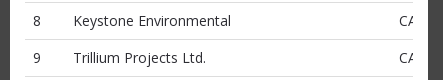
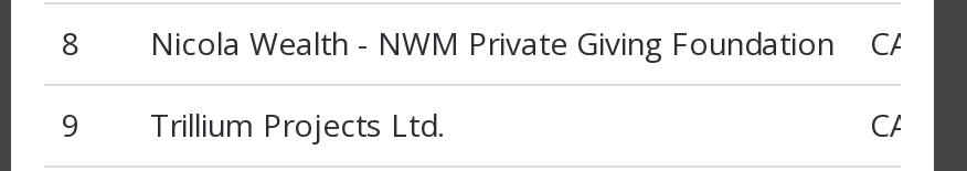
[73,11,231,30] Keystone Environmental -> [150,22,835,64] Nicola Wealth - NWM Private Giving Foundation

